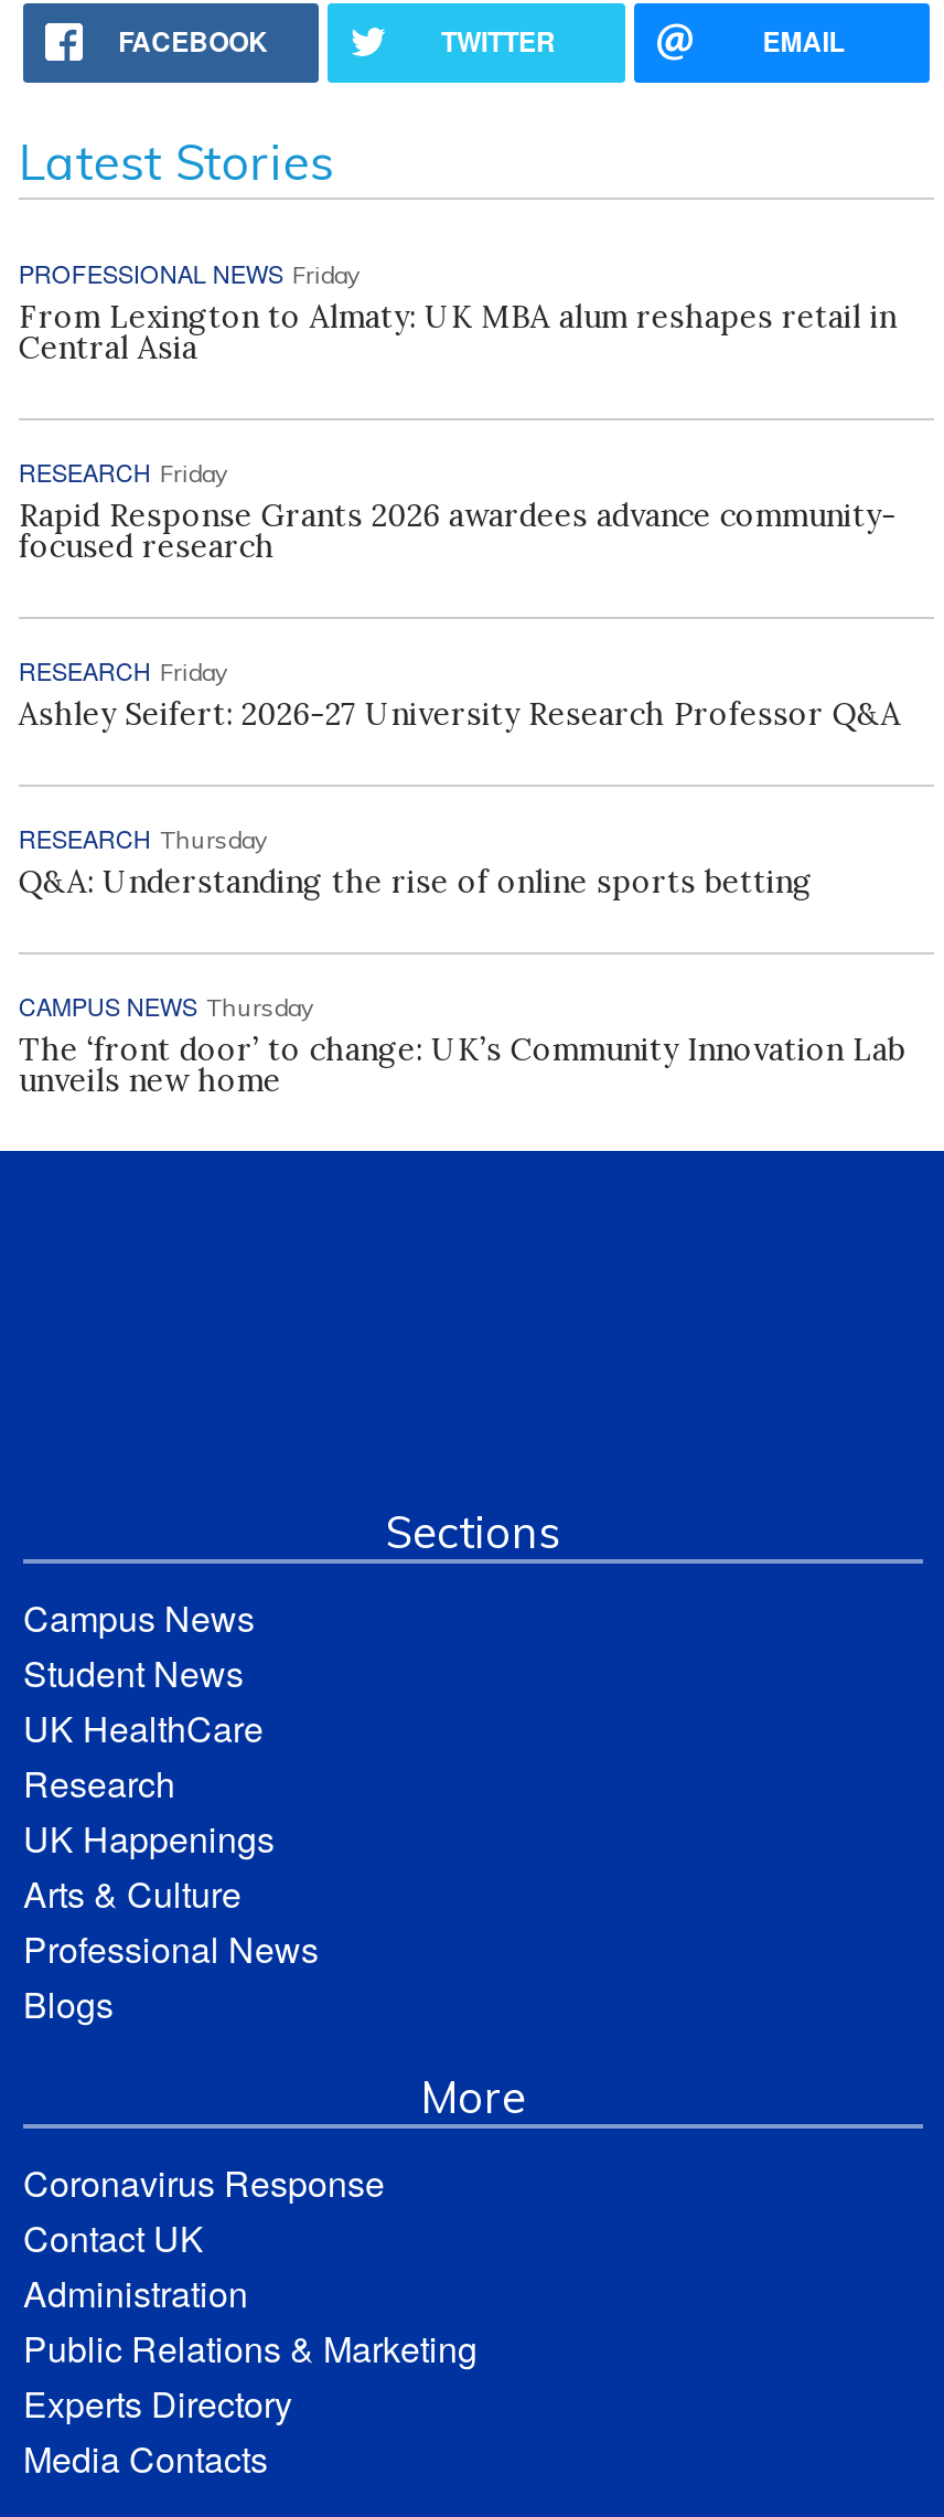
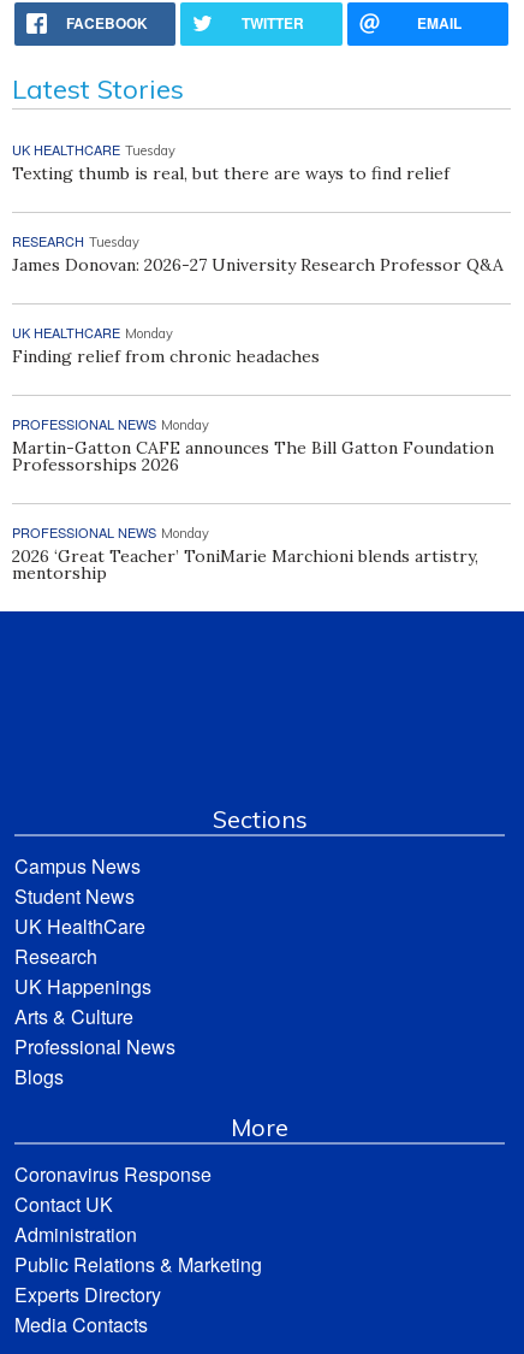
[19,254,896,367] PROFESSIONAL NEWS Friday | From Lexington to Almaty: UK MBA alum reshapes retail in | Central Asia -> [12,139,449,184] UK HEALTHCARE Tuesday | Texting thumb is real, but there are ways to find relief
[19,453,896,565] RESEARCH Friday | Rapid Response Grants 2026 awardees advance community- | focused research -> [12,231,503,275] RESEARCH Tuesday | James Donovan: 2026-27 University Research Professor Q&A
[19,651,901,733] RESEARCH Friday | Ashley Seifert: 2026-27 University Research Professor Q&A -> [12,322,320,367] UK HEALTHCARE Monday | Finding relief from chronic headaches
[19,819,813,901] RESEARCH Thursday | Q&A: Understanding the rise of online sports betting -> [12,414,494,475] PROFESSIONAL NEWS Monday | Martin-Gatton CAFE announces The Bill Gatton Foundation | Professorships 2026
[19,987,905,1099] CAMPUS NEWS Thursday | The ‘front door’ to change: UK’s Community Innovation Lab | unveils new home -> [12,522,478,583] PROFESSIONAL NEWS Monday | 2026 ‘Great Teacher’ ToniMarie Marchioni blends artistry, | mentorship

